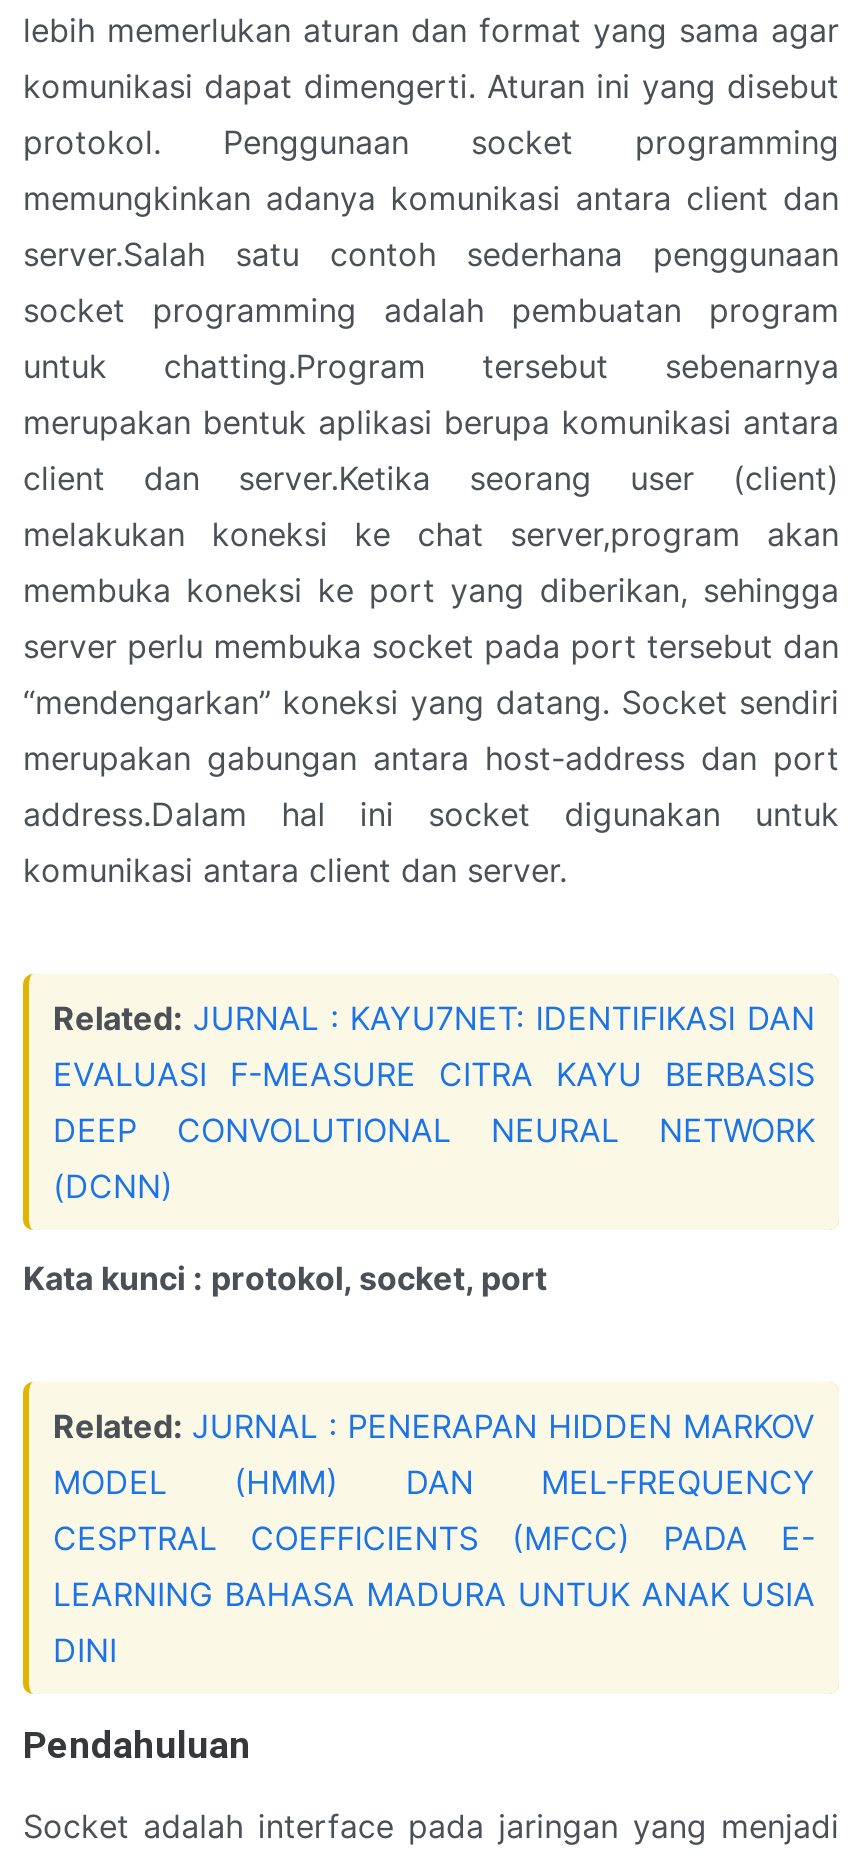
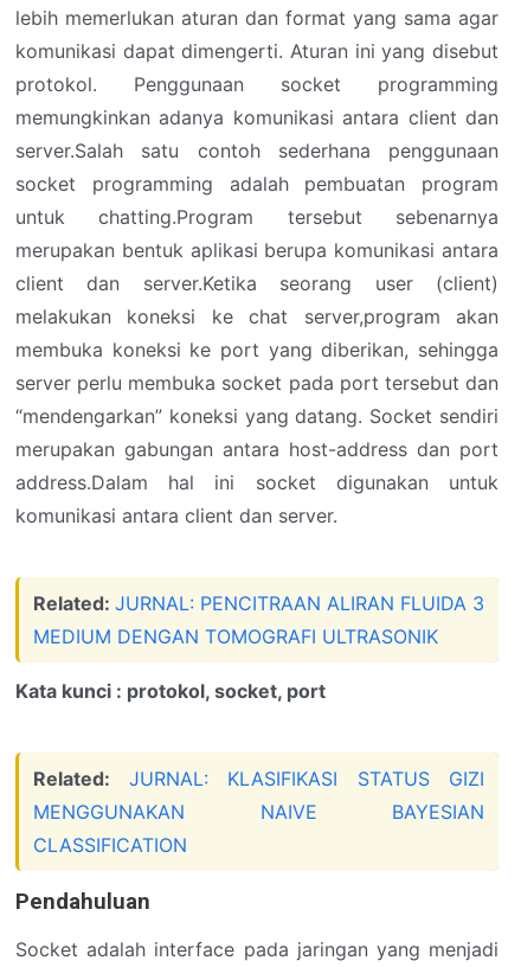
[53,998,815,1206] Related: JURNAL : KAYU7NET: IDENTIFIKASI DAN | EVALUASI F-MEASURE CITRA KAYU BERBASIS | DEEP CONVOLUTIONAL NEURAL NETWORK | (DCNN) -> [33,591,484,648] Related: JURNAL: PENCITRAAN ALIRAN FLUIDA 3 | MEDIUM DENGAN TOMOGRAFI ULTRASONIK
[53,1406,815,1670] Related: JURNAL : PENERAPAN HIDDEN MARKOV | MODEL (HMM) DAN MEL-FREQUENCY | CESPTRAL COEFFICIENTS (MFCC) PADA E- | LEARNING BAHASA MADURA UNTUK ANAK USIA | DINI -> [33,766,484,857] Related: JURNAL: KLASIFIKASI STATUS GIZI | MENGGUNAKAN NAIVE BAYESIAN | CLASSIFICATION

